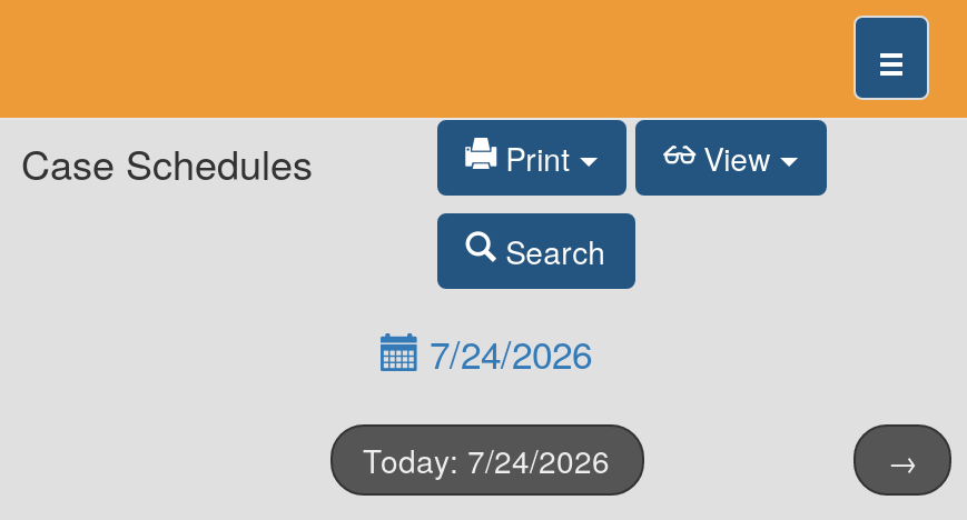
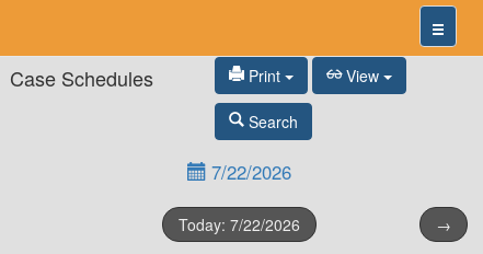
[418,327,592,380] 7/24/2026 -> [205,159,291,185] 7/22/2026
[363,438,610,482] Today: 7/24/2026 -> [178,213,300,235] Today: 7/22/2026

